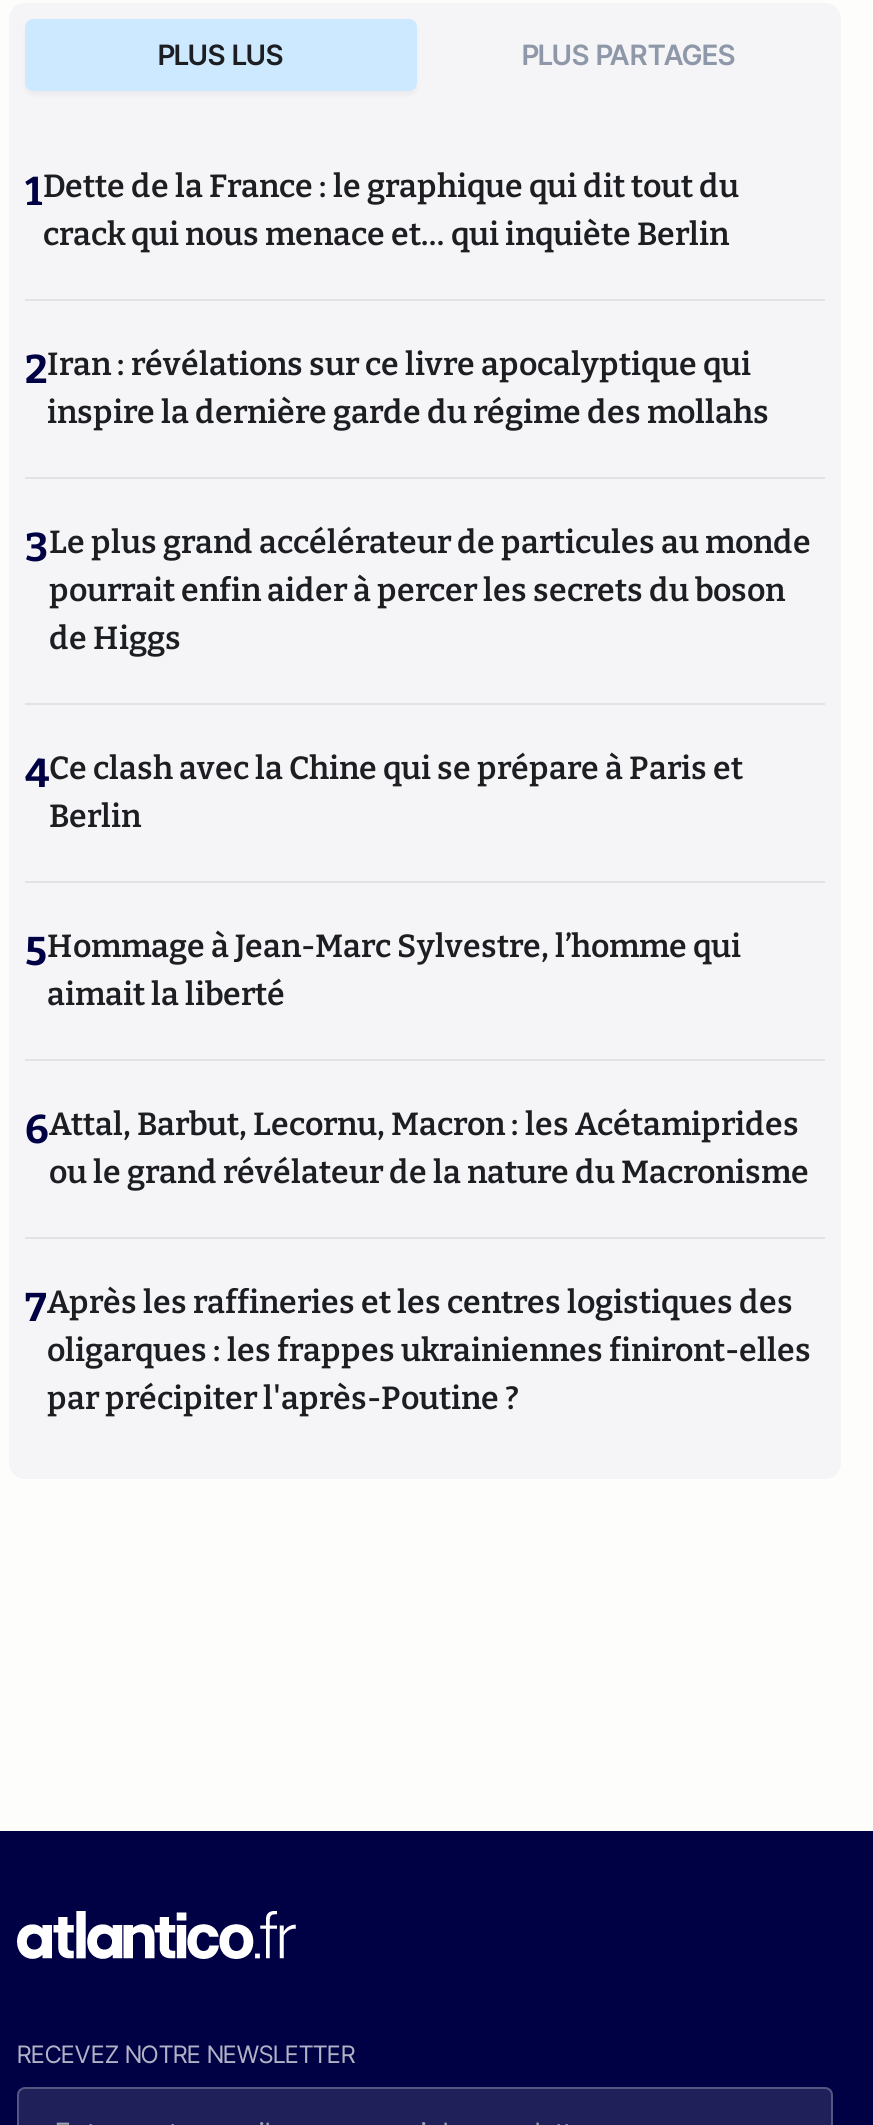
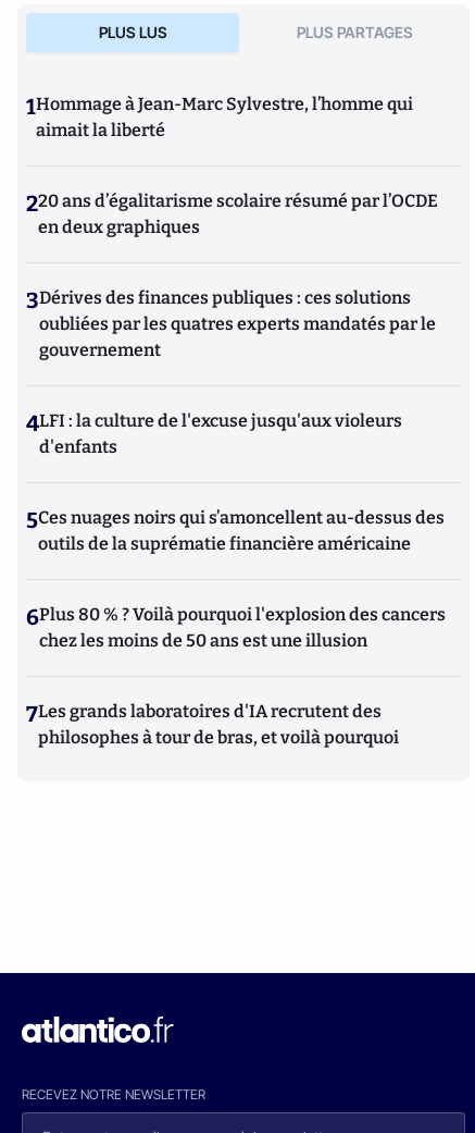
[25,166,811,974] 1Dette de la France : le graphique qui dit tout du | crack qui nous menace et… qui inquiète Berlin | 2Iran : révélations sur ce livre apocalyptique qui | inspire la dernière garde du régime des mollahs | 3Le plus grand accélérateur de particules au monde | pourrait enfin aider à percer les secrets du boson | de Higgs | 4Ce clash avec la Chine qui se prépare à Paris et | Berlin | 5Hommage à Jean-Marc Sylvestre, l’homme qui -> [26,93,413,119] 1Hommage à Jean-Marc Sylvestre, l’homme qui
moved [47,974,285,1012] -> [36,119,165,140]: aimait la liberté
[25,1104,811,1416] 6Attal, Barbut, Lecornu, Macron : les Acétamiprides | ou le grand révélateur de la nature du Macronisme | 7Après les raffineries et les centres logistiques des | oligarques : les frappes ukrainiennes finiront-elles | par précipiter l'après-Poutine ? -> [26,190,446,747] 220 ans d’égalitarisme scolaire résumé par l’OCDE | en deux graphiques | 3Dérives des finances publiques : ces solutions | oubliées par les quatres experts mandatés par le | gouvernement | 4LFI : la culture de l'excuse jusqu'aux violeurs | d'enfants | 5Ces nuages noirs qui s’amoncellent au-dessus des | outils de la suprématie financière américaine | 6Plus 80 % ? Voilà pourquoi l'explosion des cancers | chez les moins de 50 ans est une illusion | 7Les grands laboratoires d'IA recrutent des | philosophes à tour de bras, et voilà pourquoi

